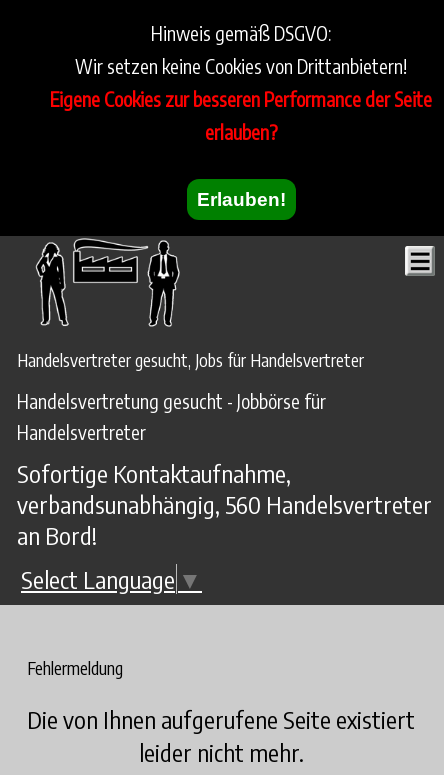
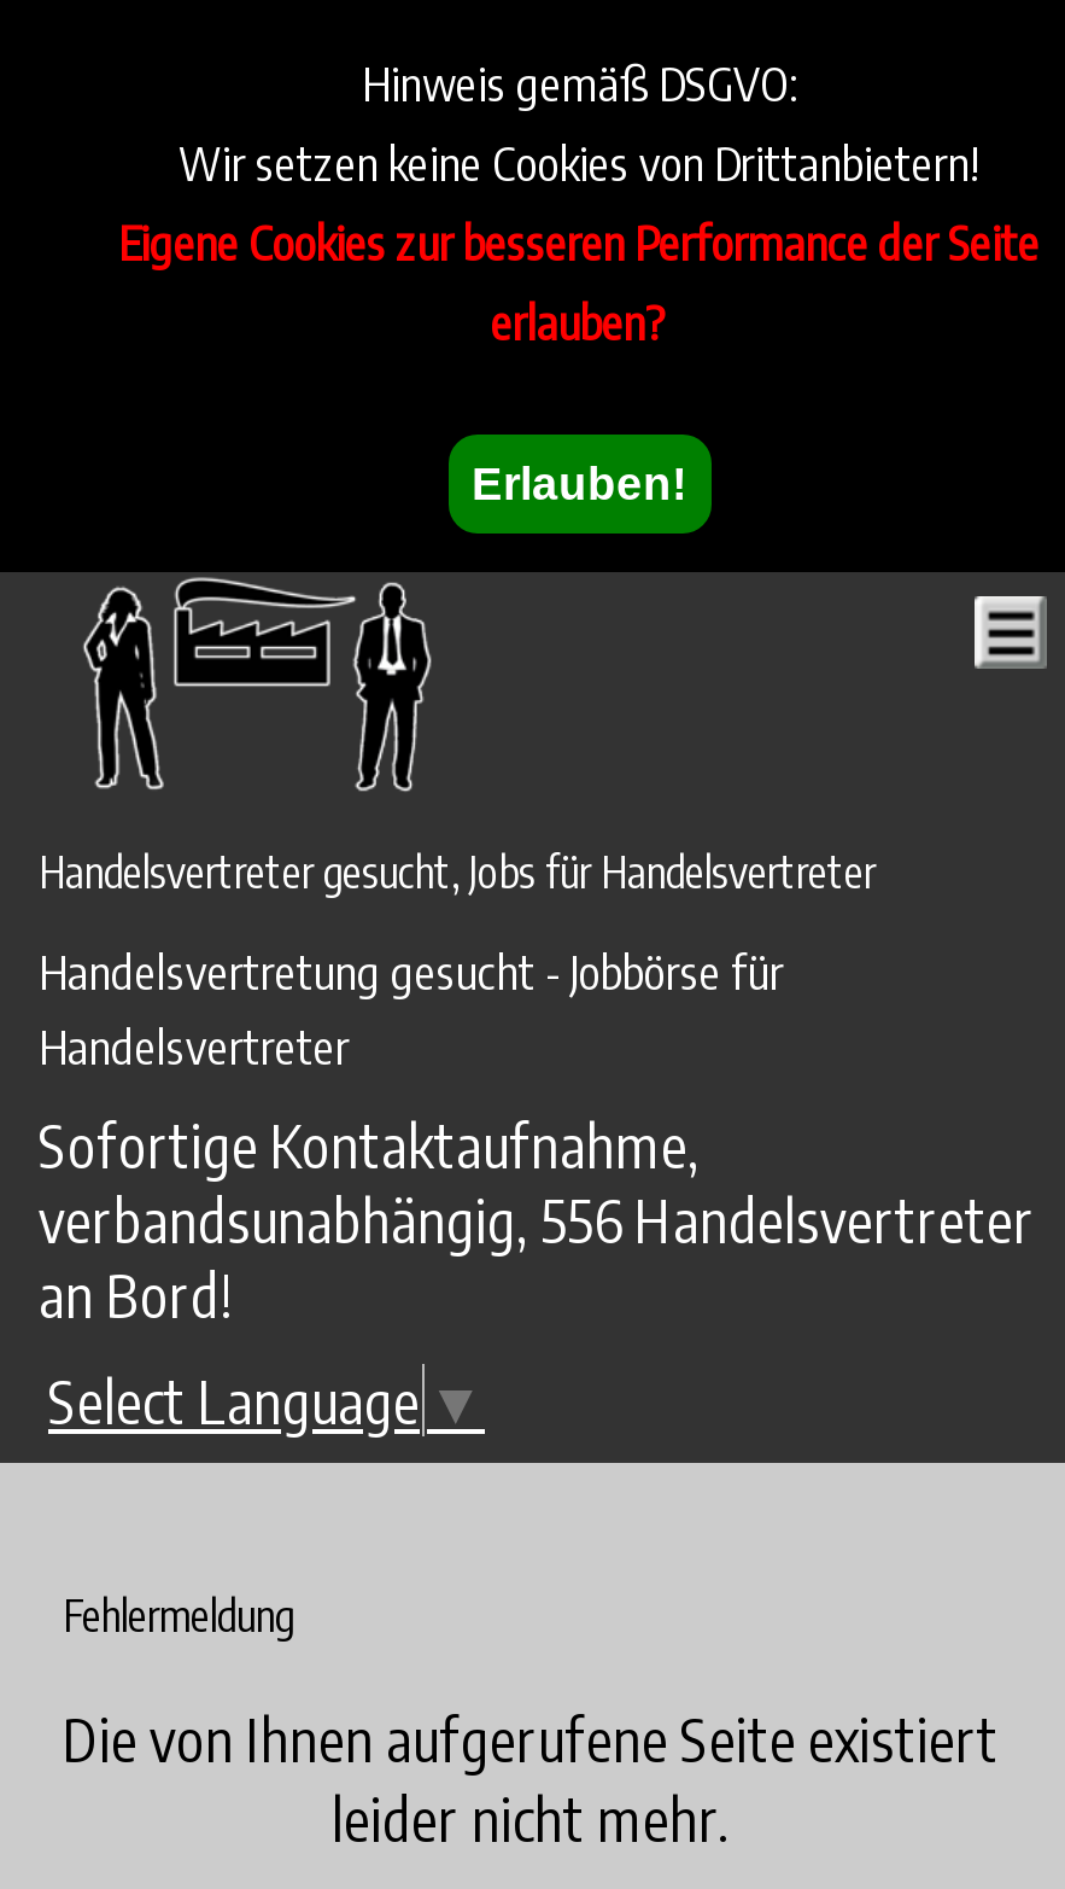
[17,489,432,519] verbandsunabhängig, 560 Handelsvertreter -> [39,1182,1035,1255] verbandsunabhängig, 556 Handelsvertreter

